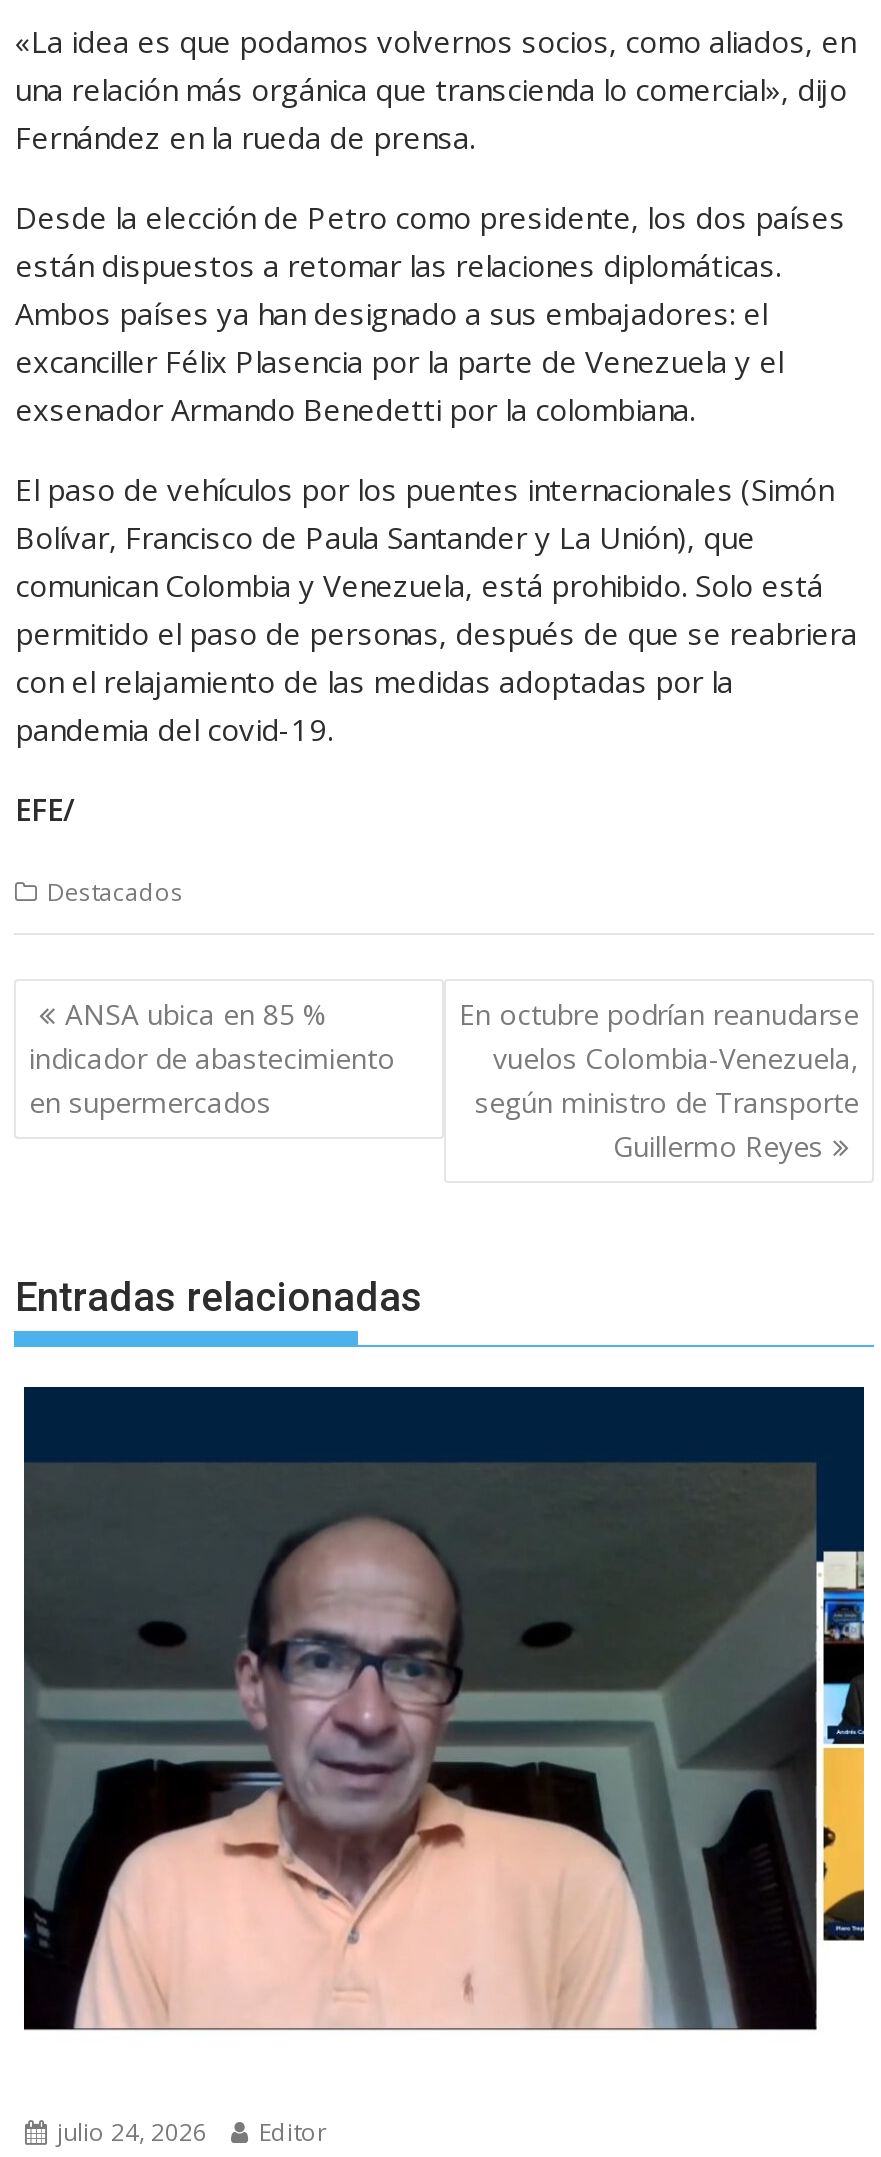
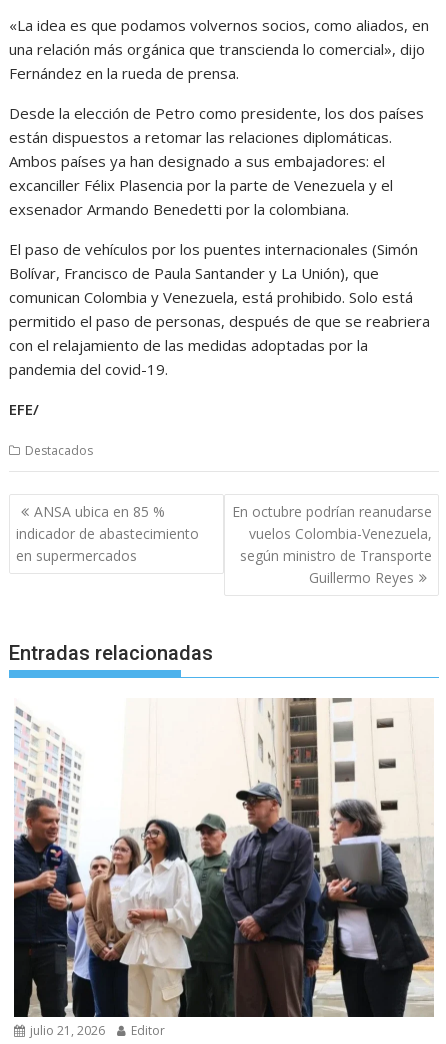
[22,1385,866,2148] [image] | julio 24, 2026 Editor -> [13,697,435,1039] [image] | julio 21, 2026 Editor

